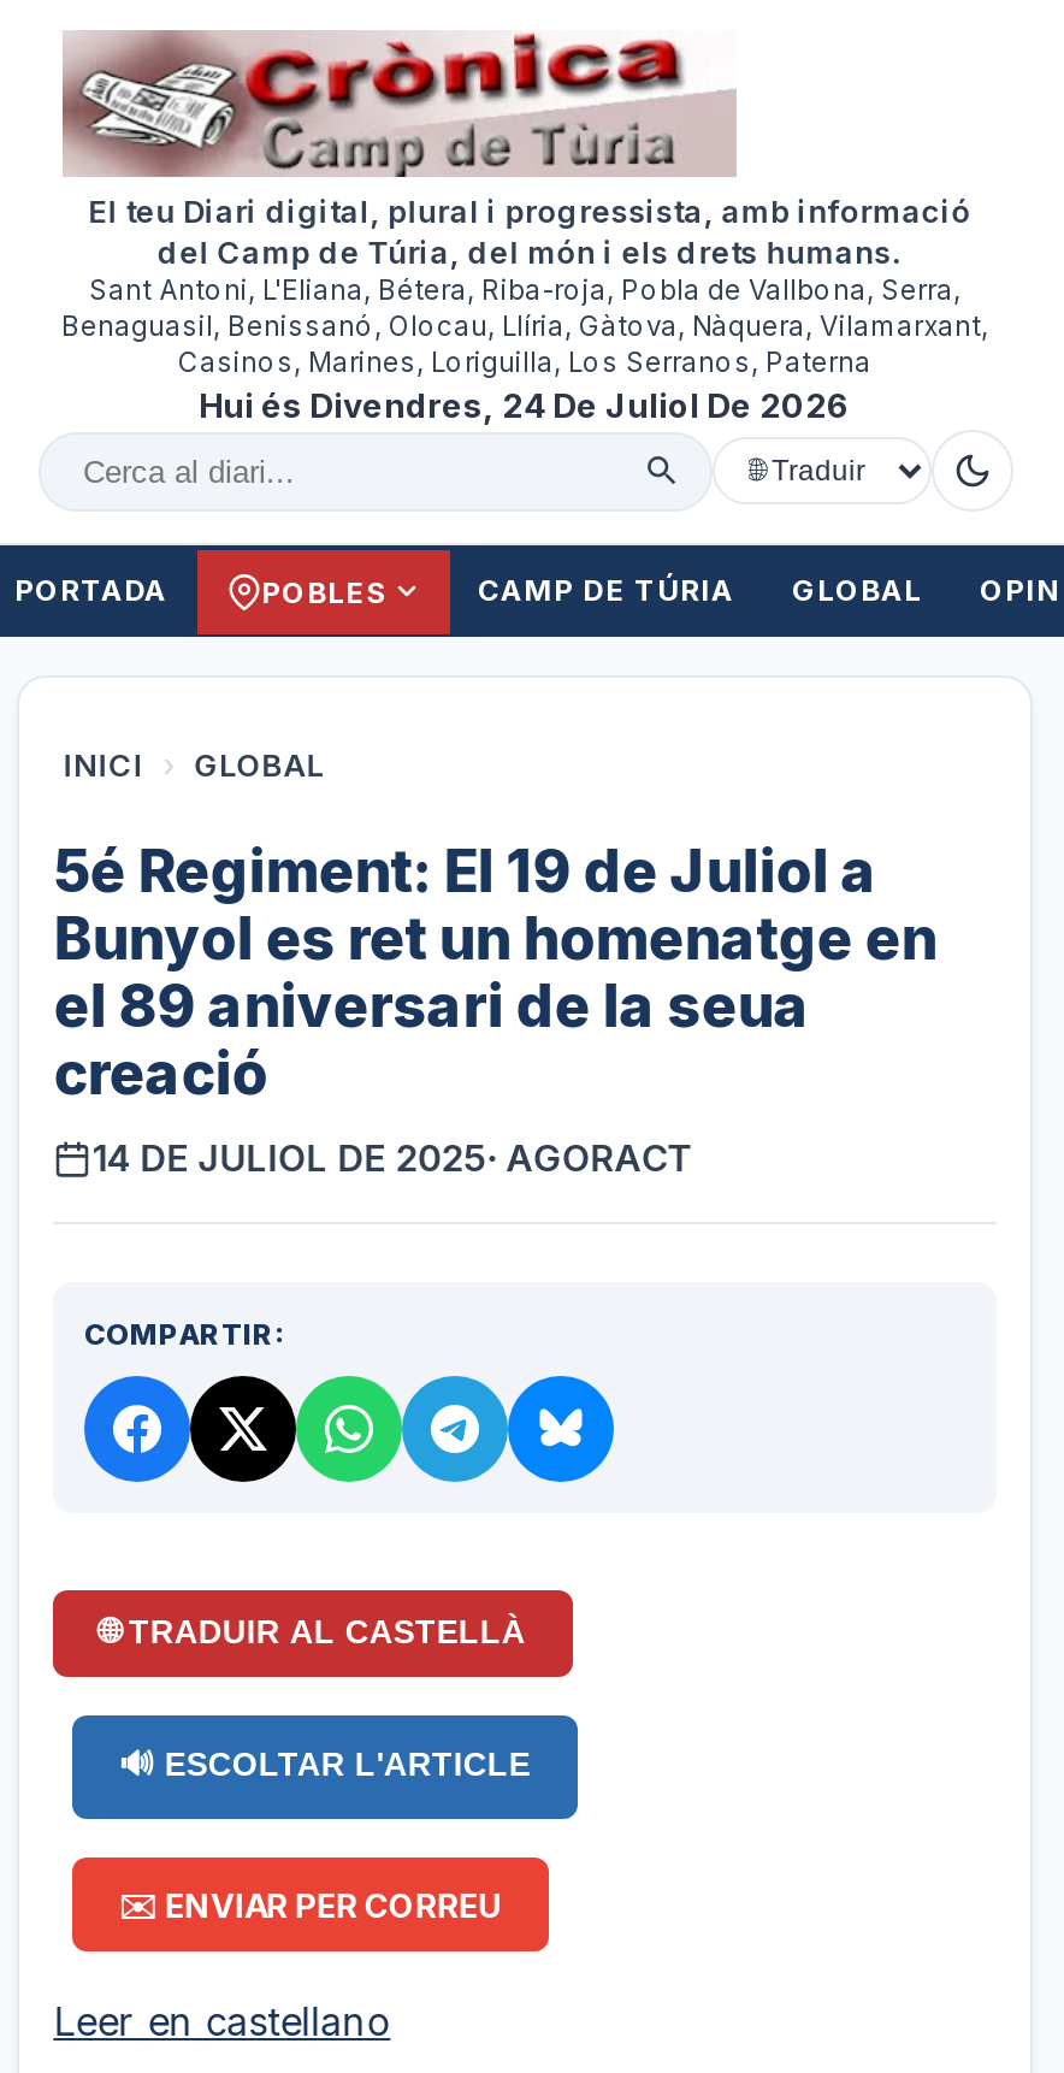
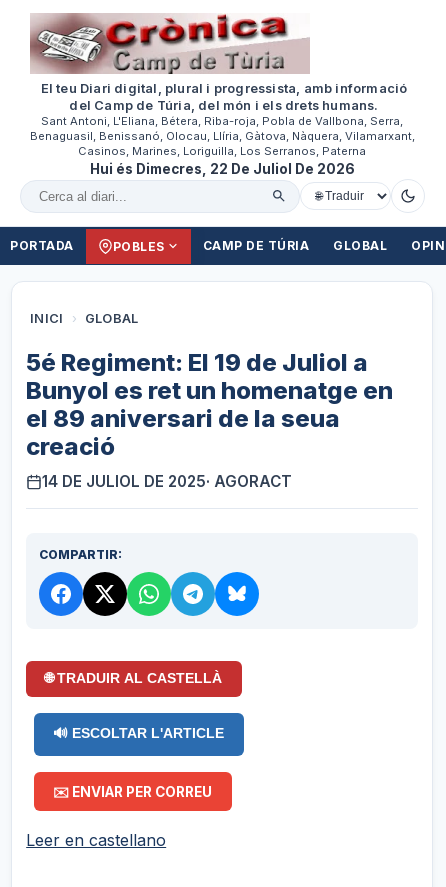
[199,387,851,426] Hui és Divendres, 24 De Juliol De 2026 -> [89,161,354,177] Hui és Dimecres, 22 De Juliol De 2026

